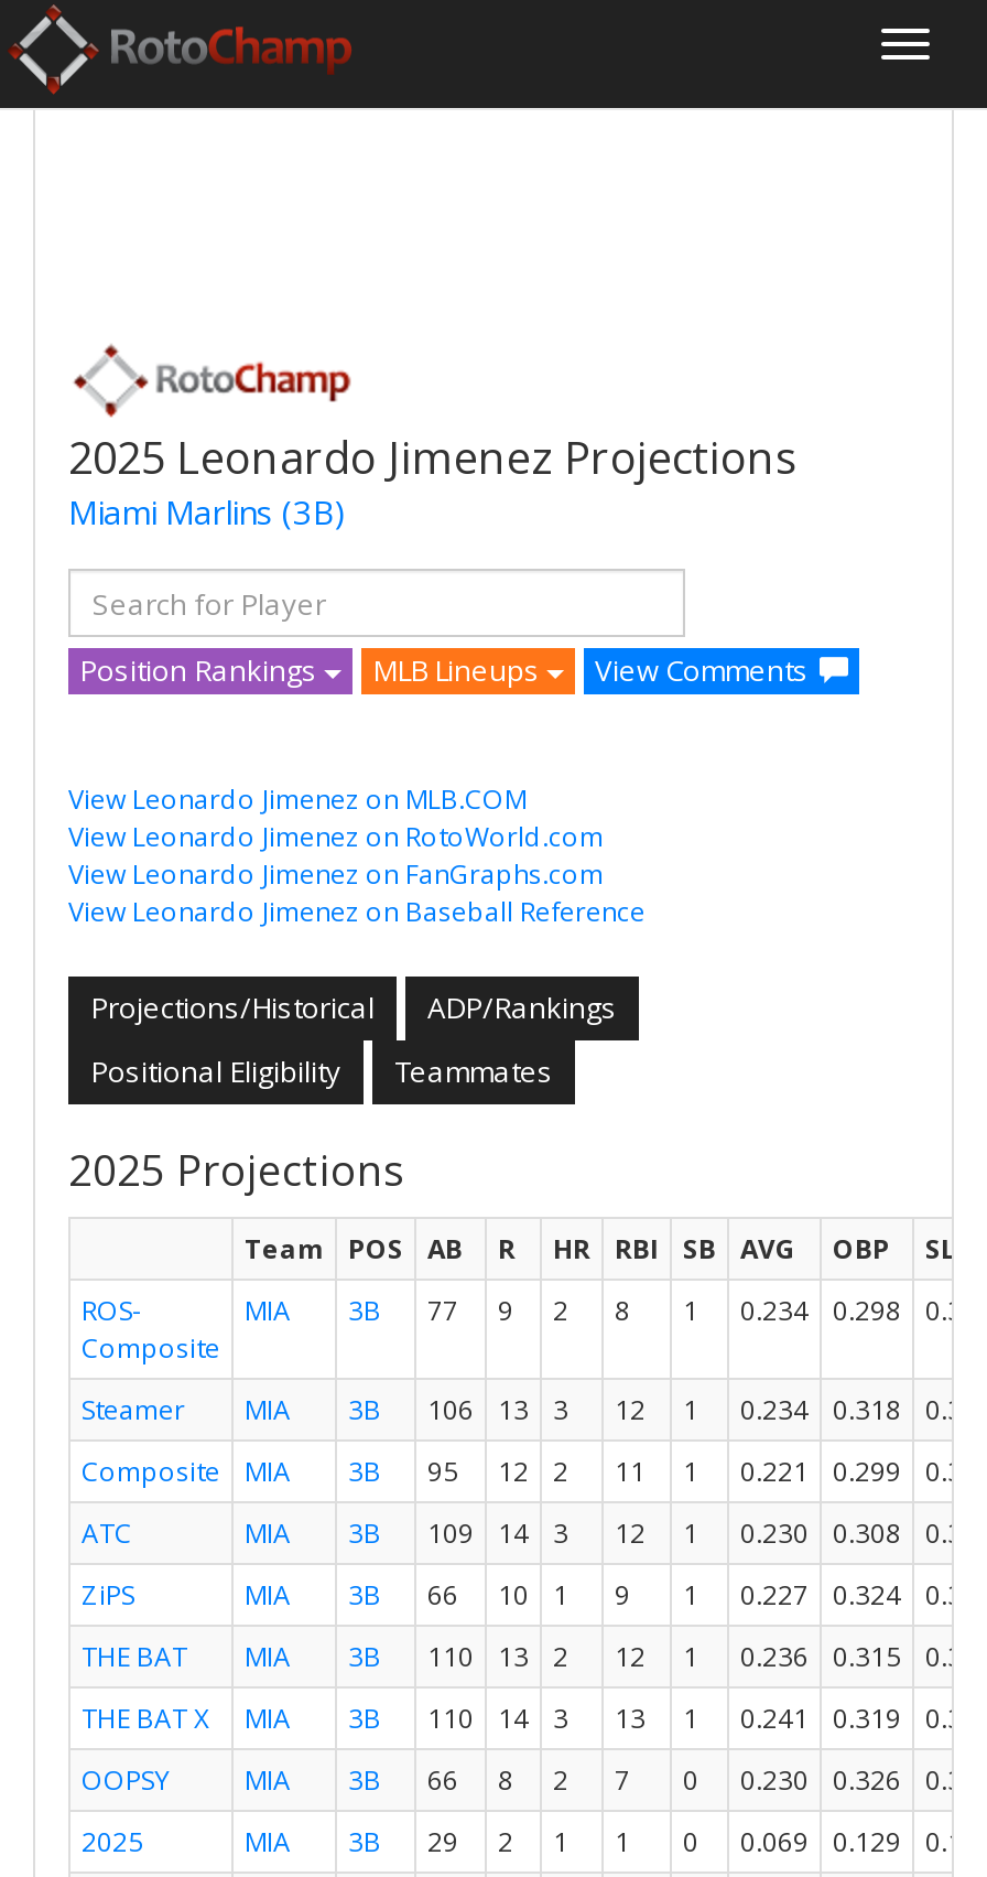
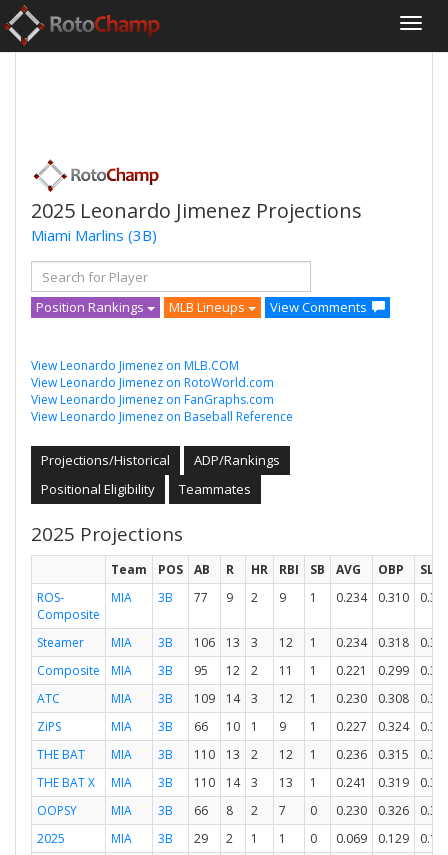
[615,1291,630,1328] 8 -> [279,588,286,605] 9
[833,1291,901,1328] 0.298 -> [378,588,409,605] 0.310

